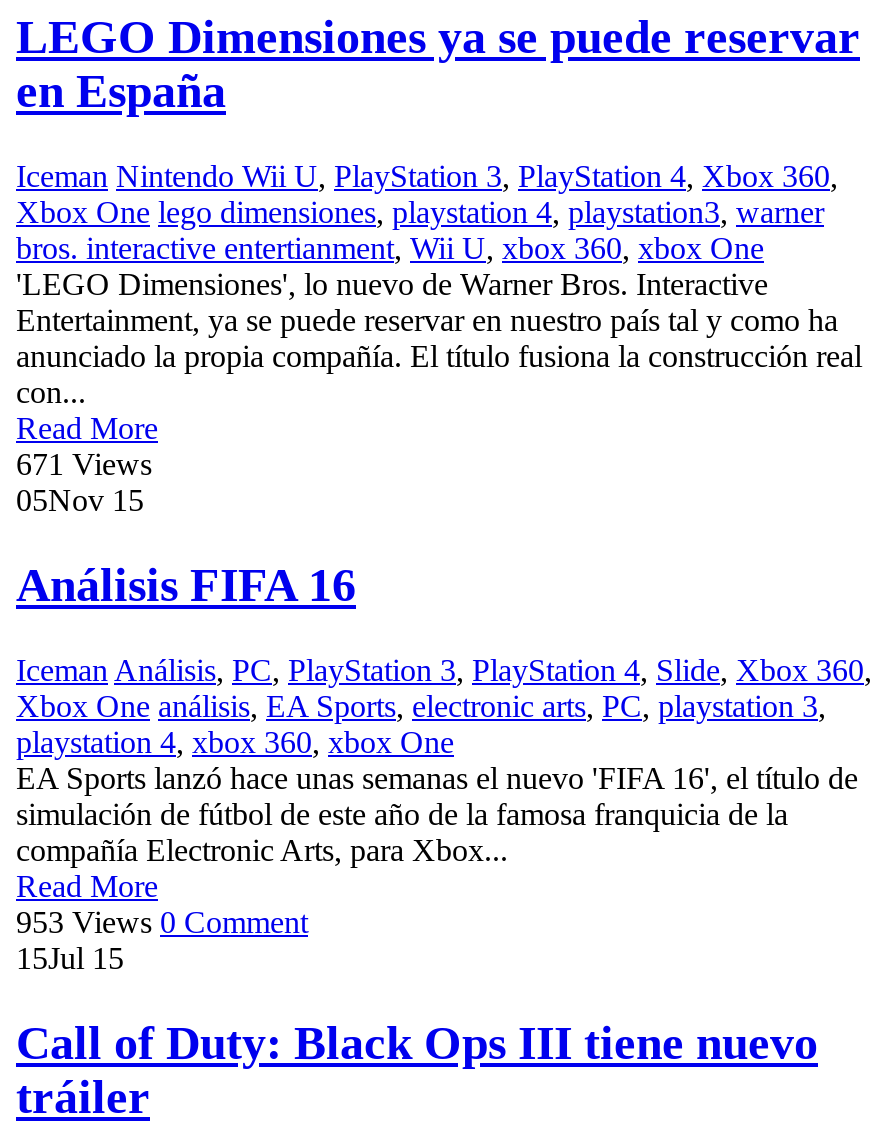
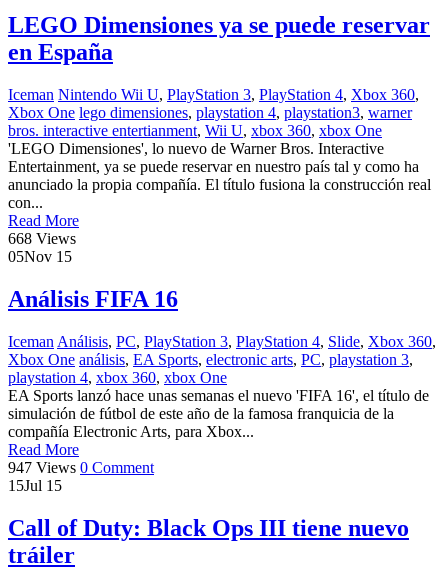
[16,447,152,481] 671 Views -> [8,230,76,247] 668 Views
[16,905,308,939] 953 Views 0 Comment -> [8,459,154,476] 947 Views 0 Comment

